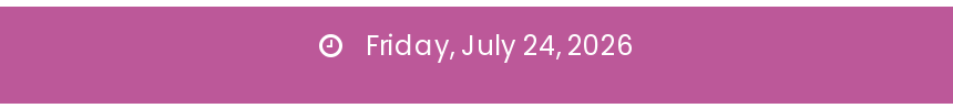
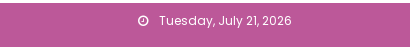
[359,26,634,64] Friday, July 24, 2026 -> [156,12,292,29] Tuesday, July 21, 2026

